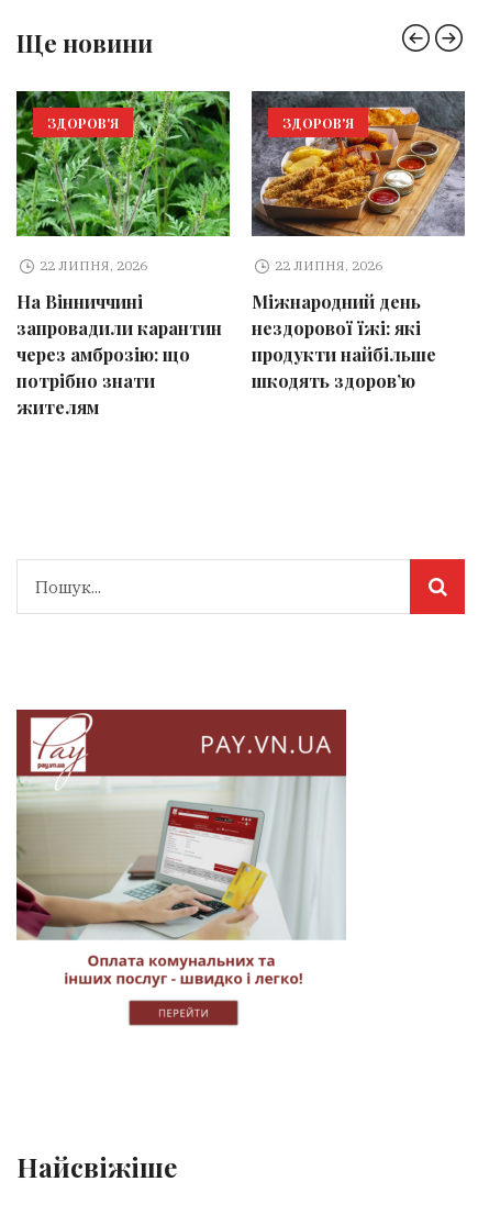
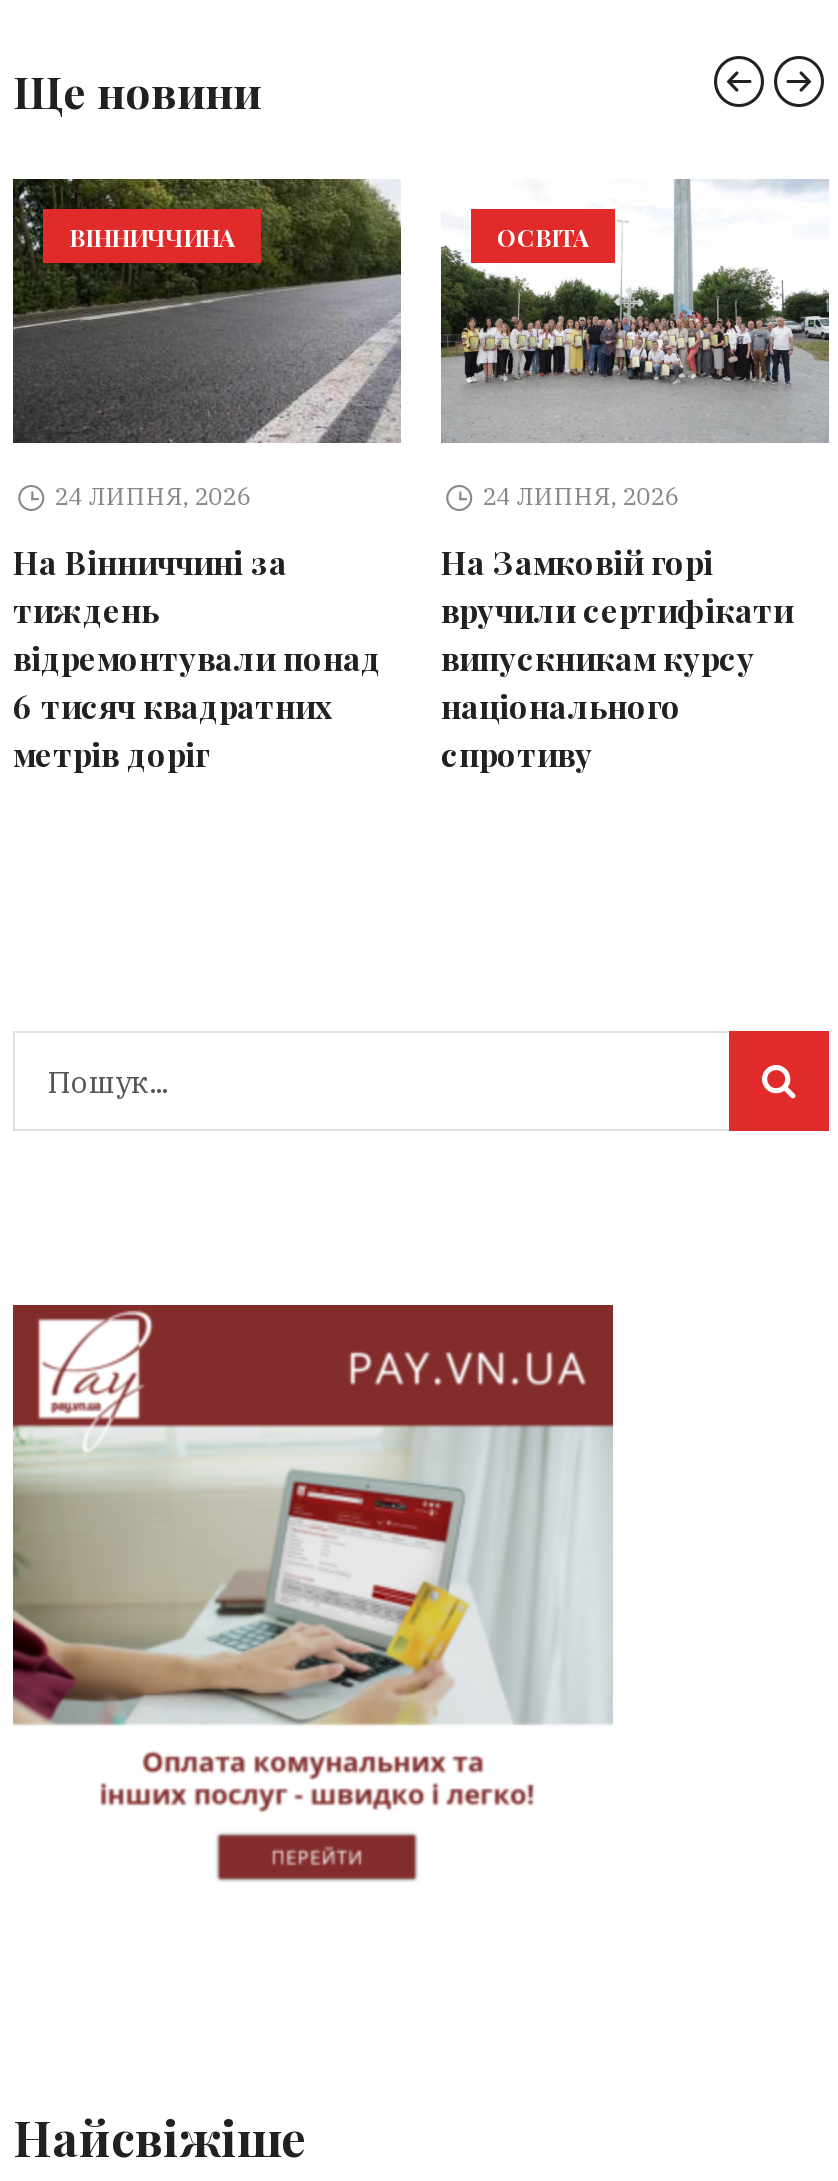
[15,90,231,237] [image] | ЗДОРОВ'Я -> [11,177,403,445] [image] | ВІННИЧЧИНА
[251,90,466,237] [image] | ЗДОРОВ'Я -> [439,179,829,443] [image] | ОСВІТА
[39,257,147,274] 22 ЛИПНЯ, 2026 -> [54,481,250,511] 24 ЛИПНЯ, 2026
[274,257,382,274] 22 ЛИПНЯ, 2026 -> [482,481,678,511] 24 ЛИПНЯ, 2026
[16,290,222,419] На Вінниччині | запровадили карантин | через амброзію: що | потрібно знати | жителям -> [13,541,381,775] На Вінниччині за | тиждень | відремонтували понад | 6 тисяч квадратних | метрів доріг
[252,290,436,392] Міжнародний день | нездорової їжі: які | продукти найбільше | шкодять здоров’ю -> [441,541,793,775] На Замковій горі | вручили сертифікати | випускникам курсу | національного | спротиву

